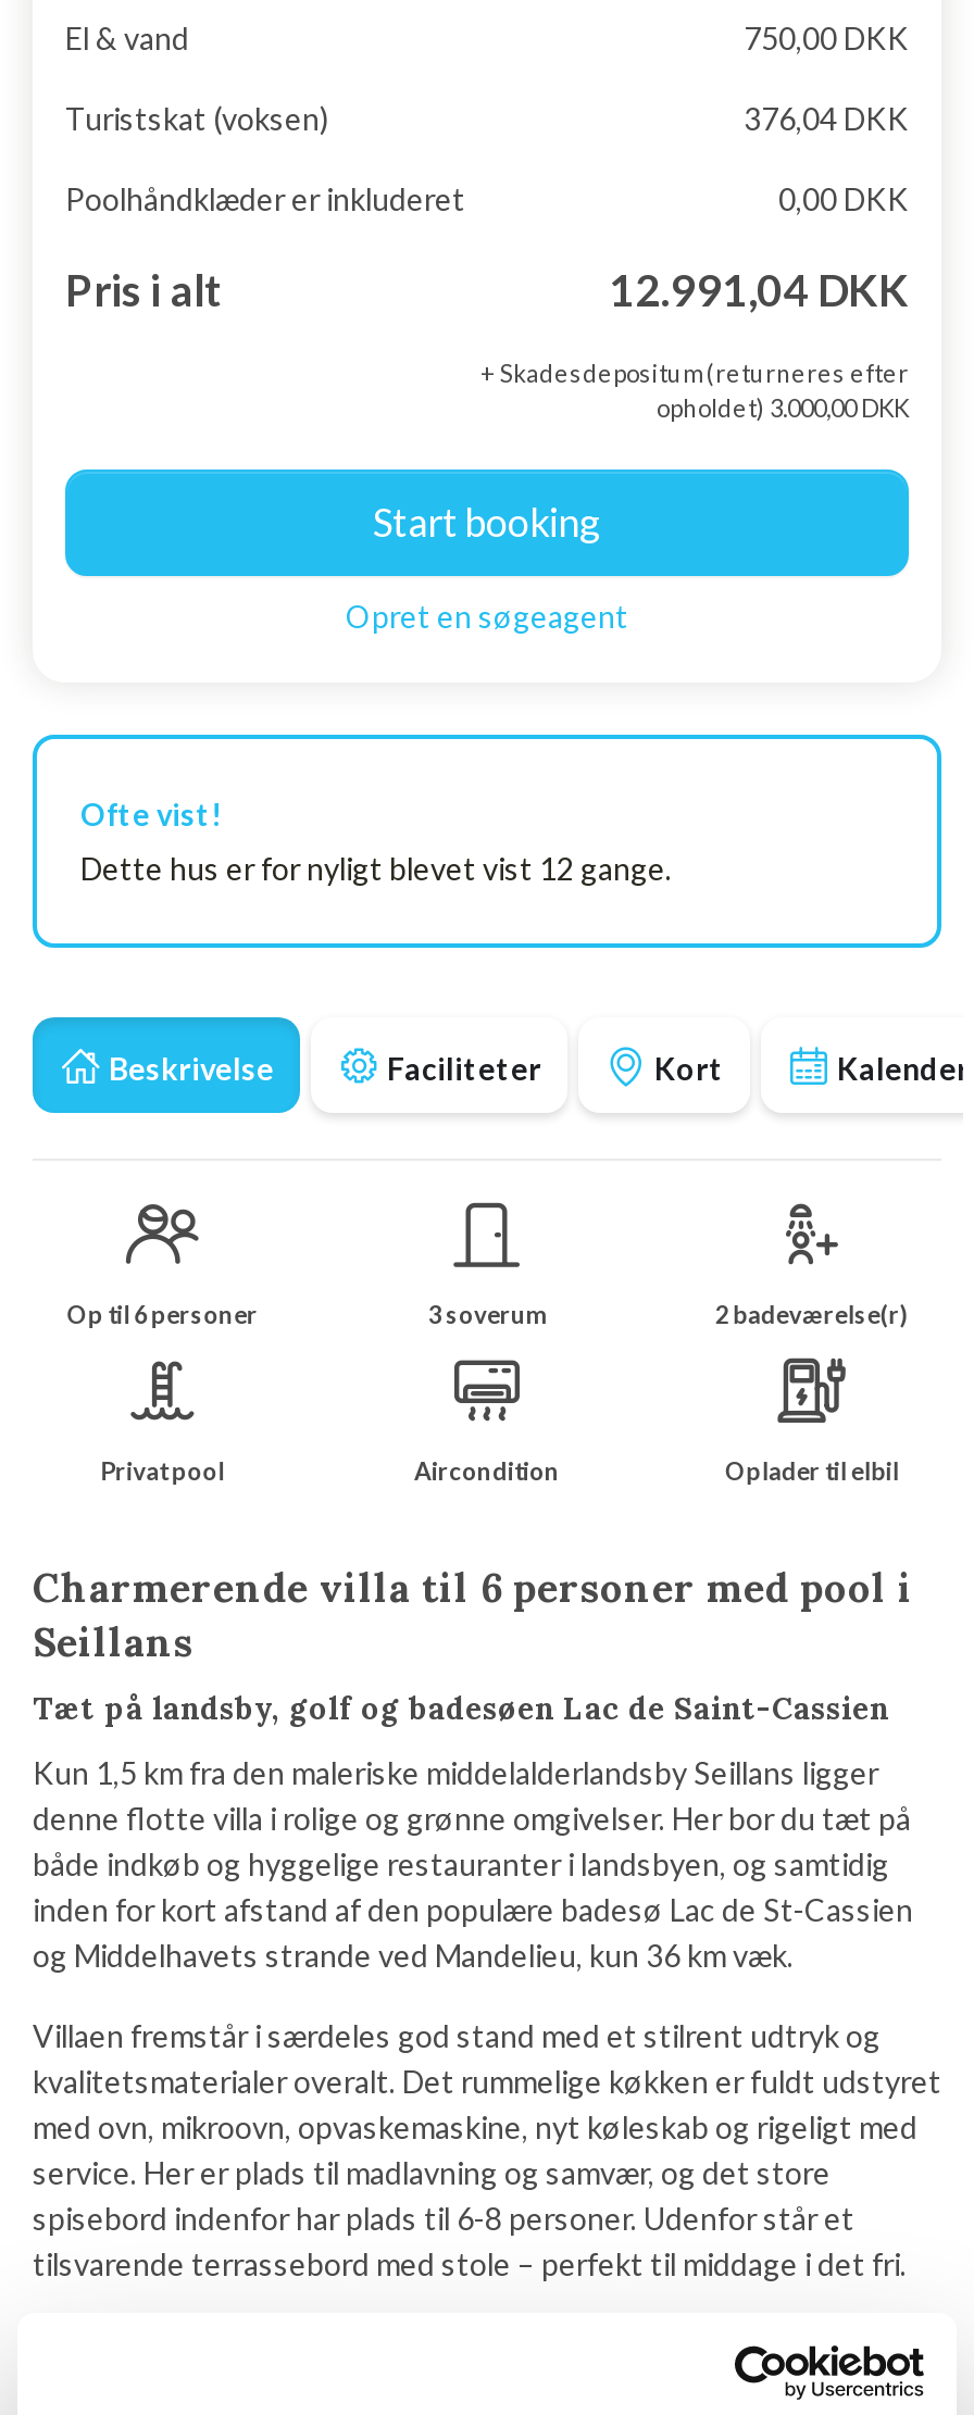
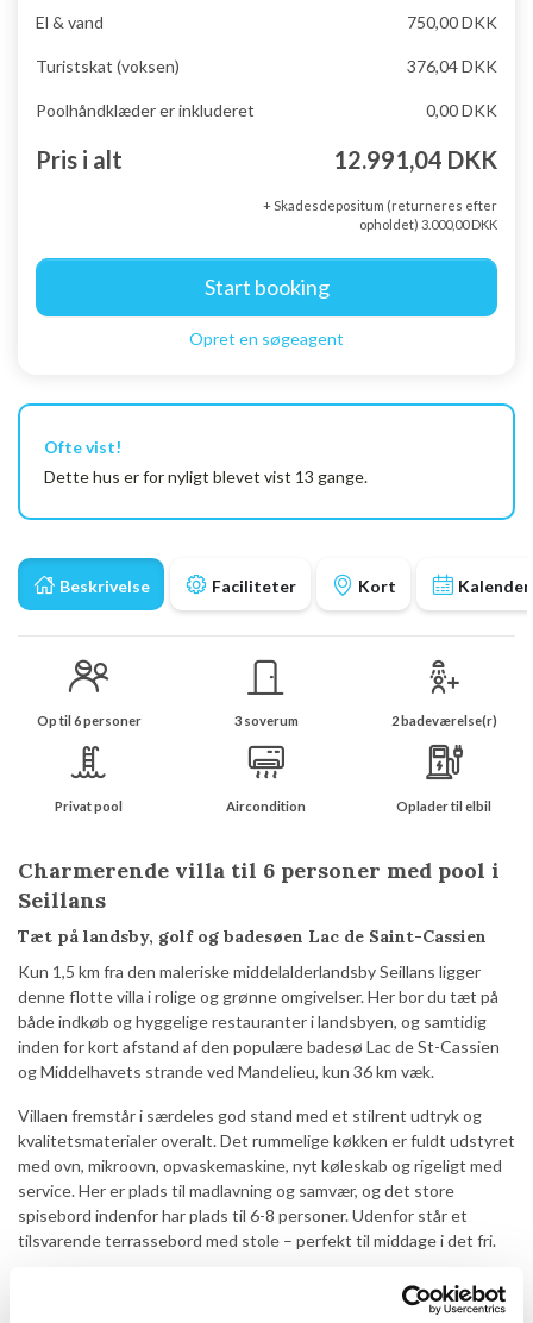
[80,850,672,887] Dette hus er for nyligt blevet vist 12 gange. -> [44,466,368,487] Dette hus er for nyligt blevet vist 13 gange.

